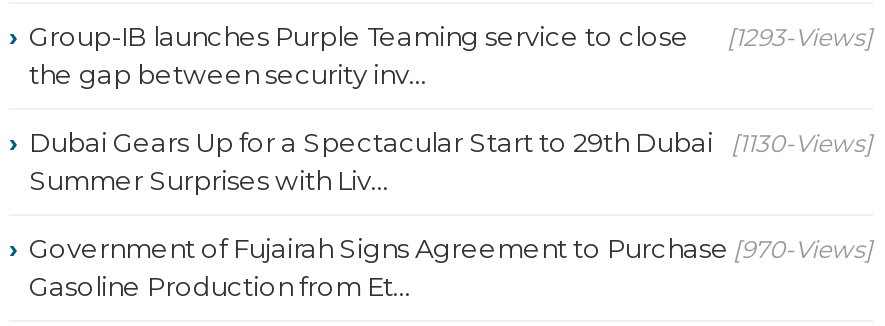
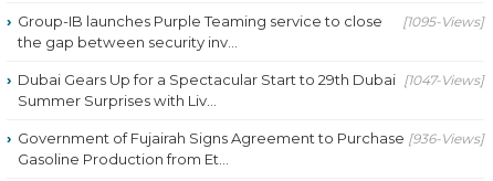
[29,20,873,52] Group-IB launches Purple Teaming service to close [1293-Views] -> [18,12,484,30] Group-IB launches Purple Teaming service to close [1095-Views]
[29,126,873,158] Dubai Gears Up for a Spectacular Start to 29th Dubai [1130-Views] -> [18,71,484,88] Dubai Gears Up for a Spectacular Start to 29th Dubai [1047-Views]
[29,232,873,264] Government of Fujairah Signs Agreement to Purchase [970-Views] -> [18,129,484,147] Government of Fujairah Signs Agreement to Purchase [936-Views]

